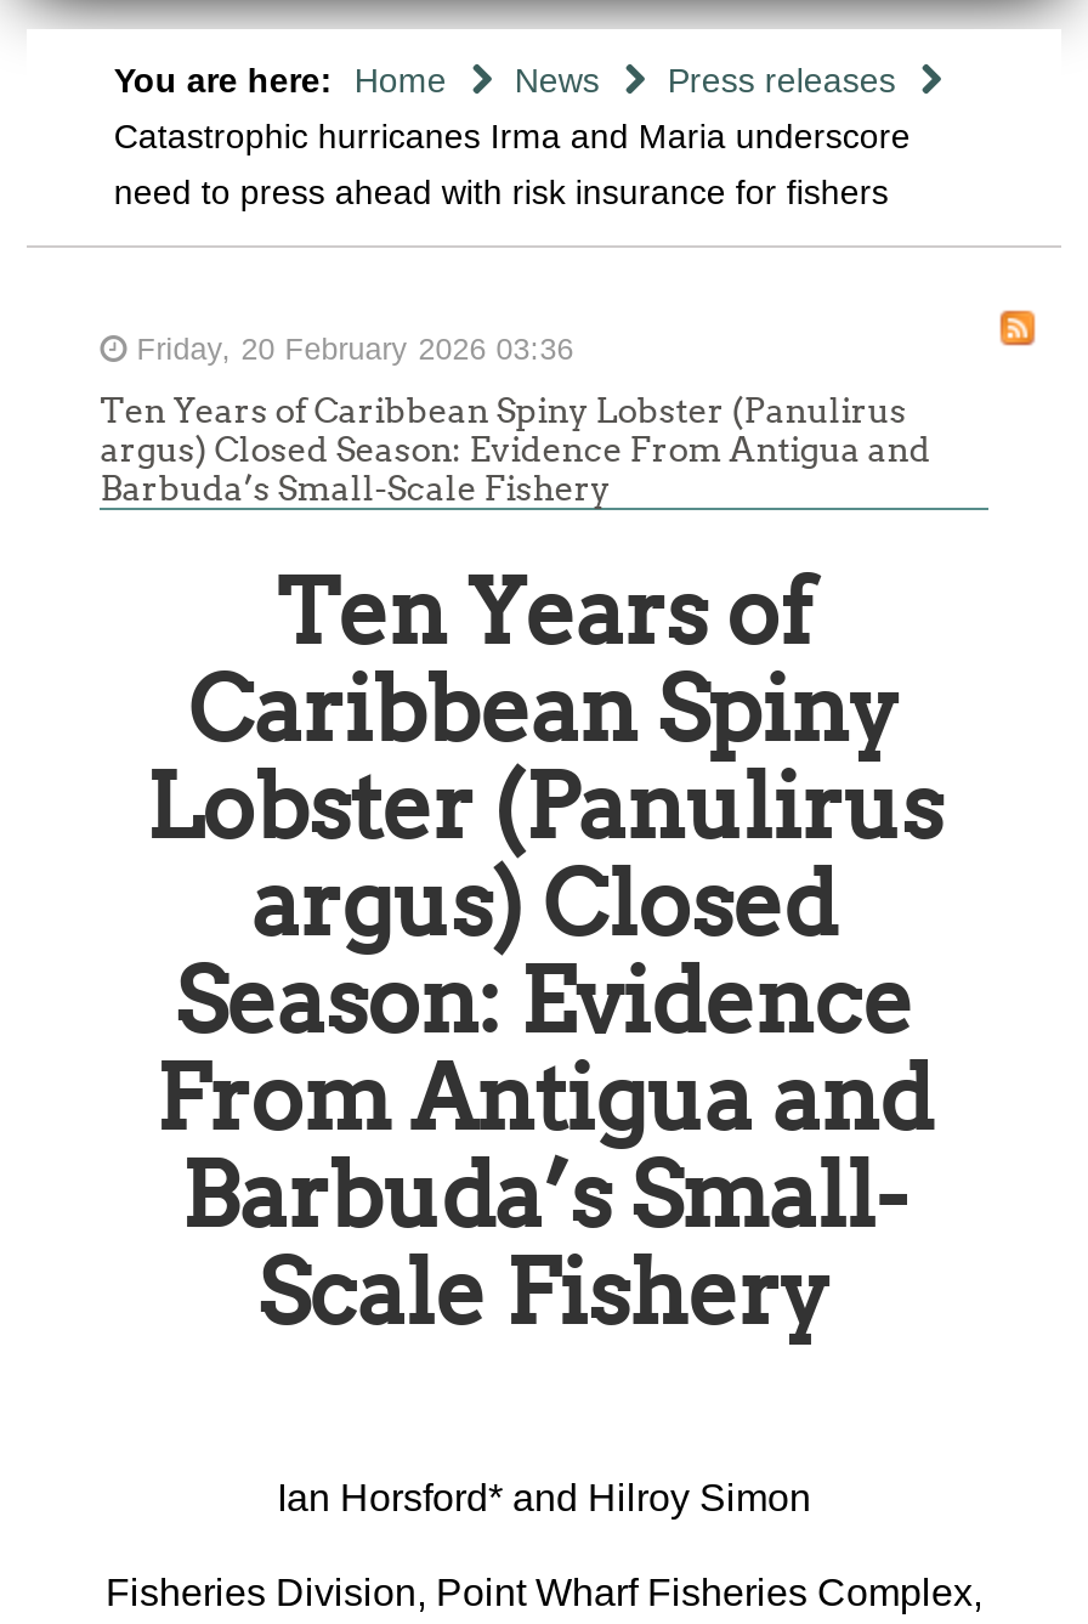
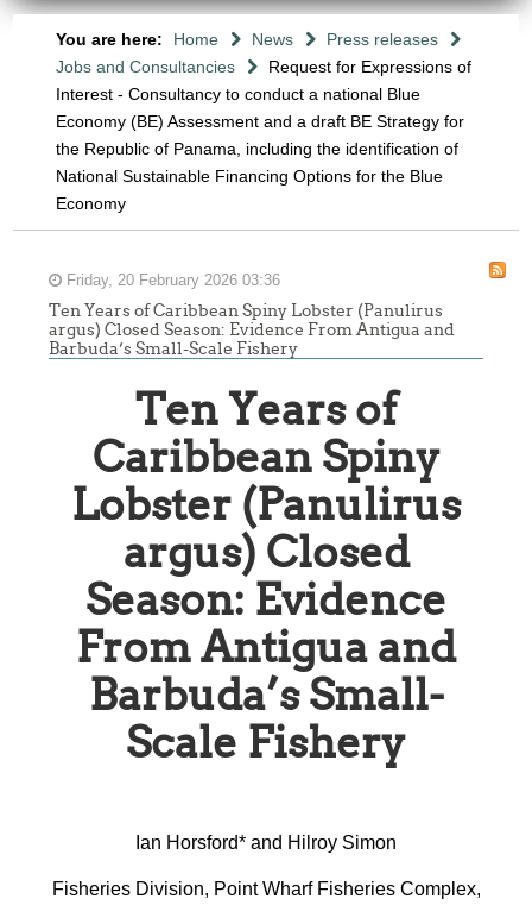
[114,117,910,211] Catastrophic hurricanes Irma and Maria underscore | need to press ahead with risk insurance for fishers -> [56,57,471,213] Jobs and Consultancies | Request for Expressions of | Interest - Consultancy to conduct a national Blue | Economy (BE) Assessment and a draft BE Strategy for | the Republic of Panama, including the identification of | National Sustainable Financing Options for the Blue | Economy

